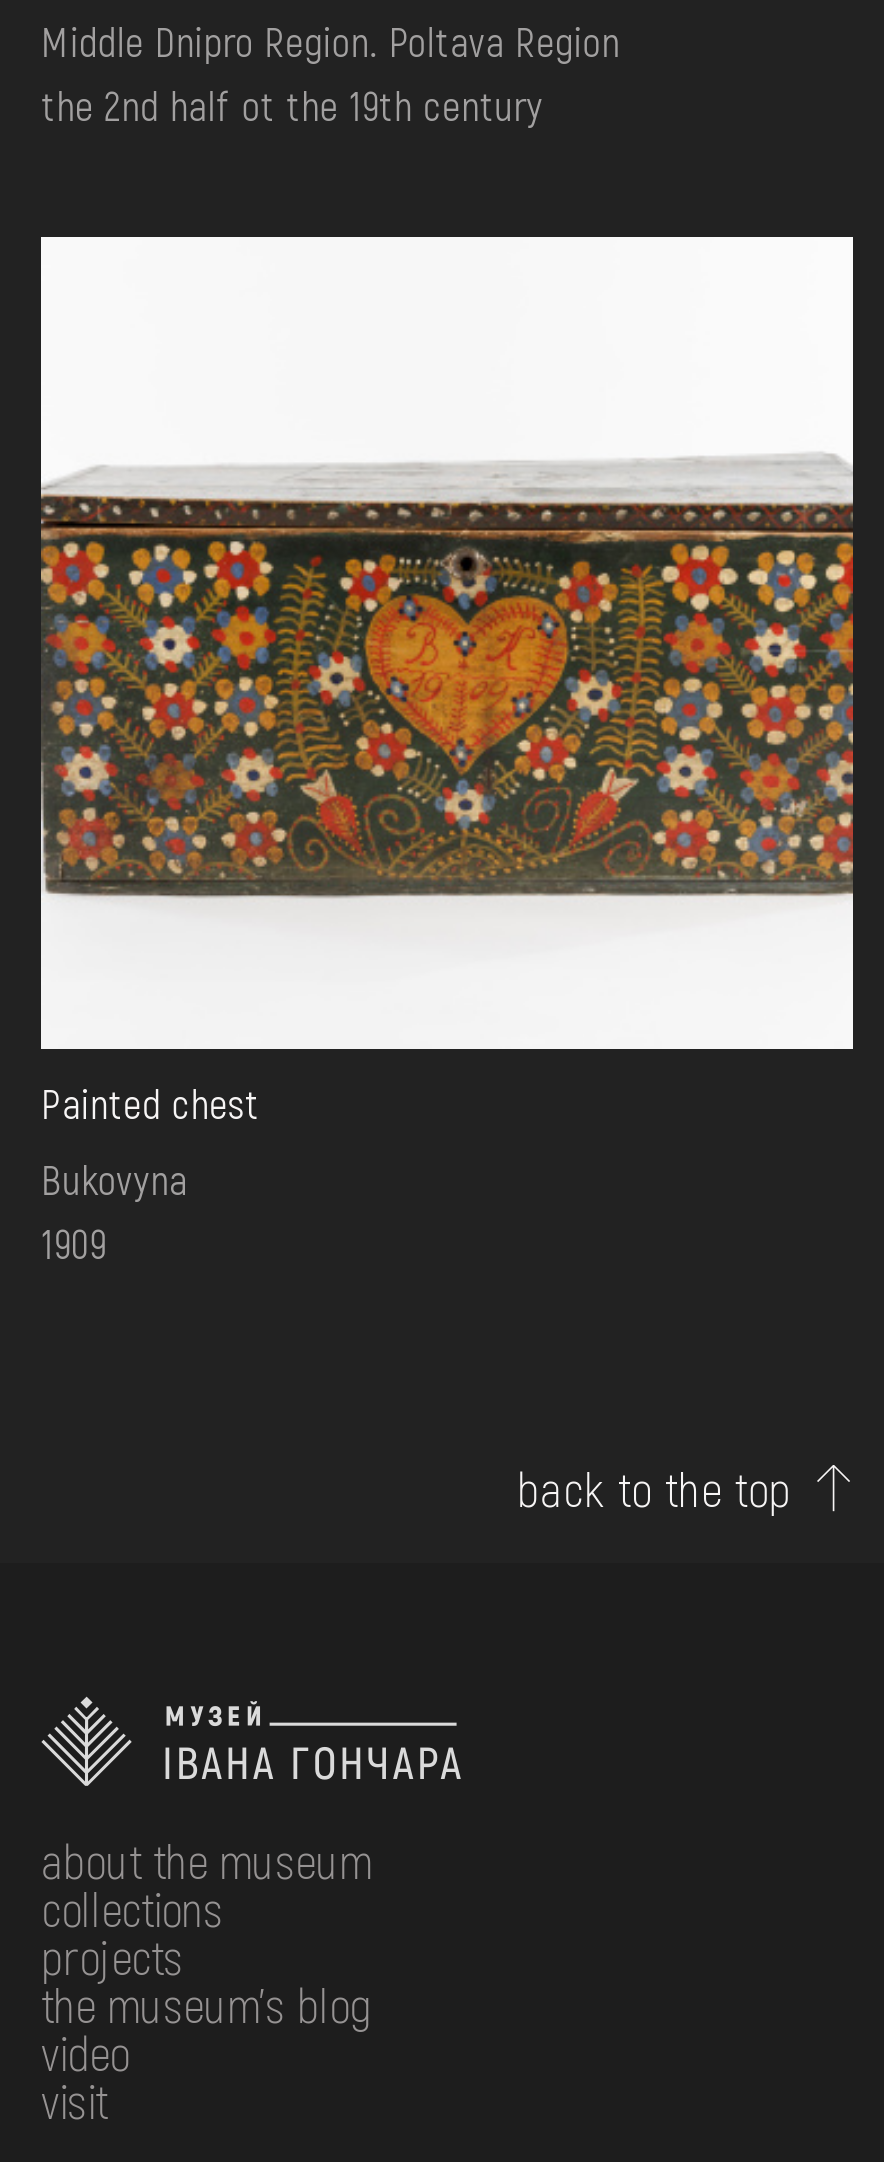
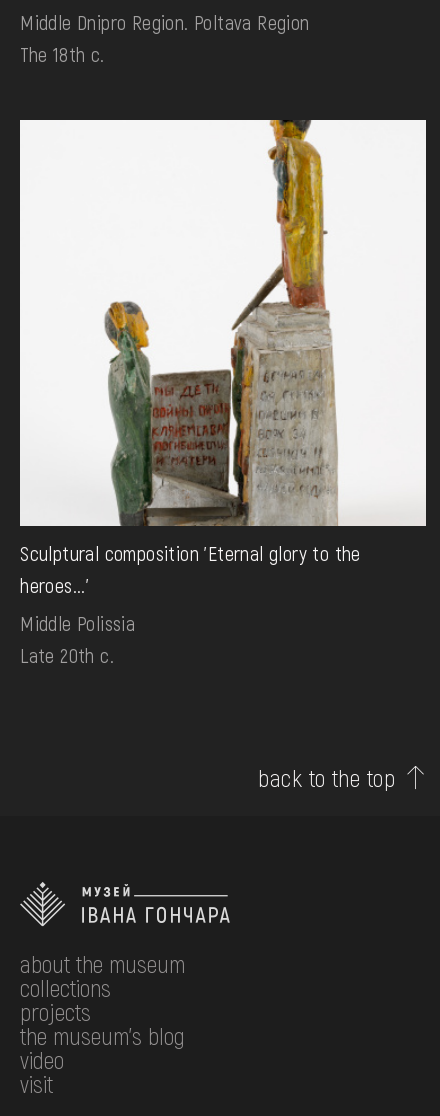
[41,81,543,129] the 2nd half ot the 19th century -> [20,42,105,66] The 18th c.
[39,235,855,1127] [image] | Painted chest -> [19,119,427,597] [image] | Sculptural composition 'Eternal glory to the | heroes...'
[41,1155,188,1267] Bukovyna | 1909 -> [20,611,135,667] Middle Polissia | Late 20th c.

